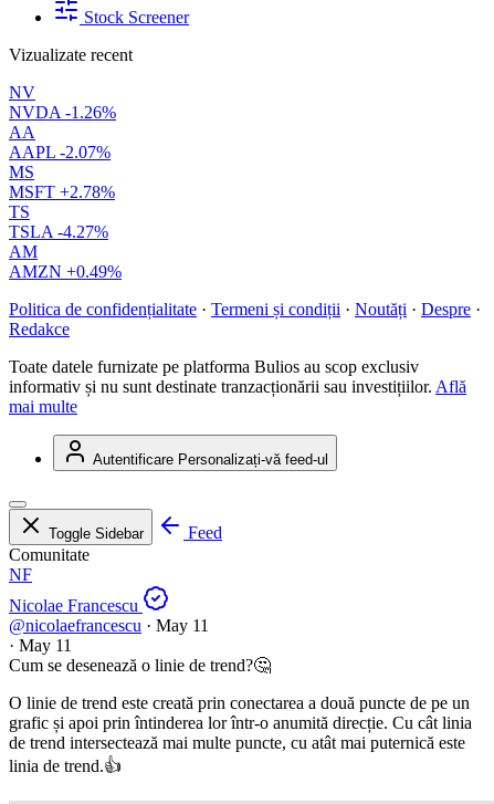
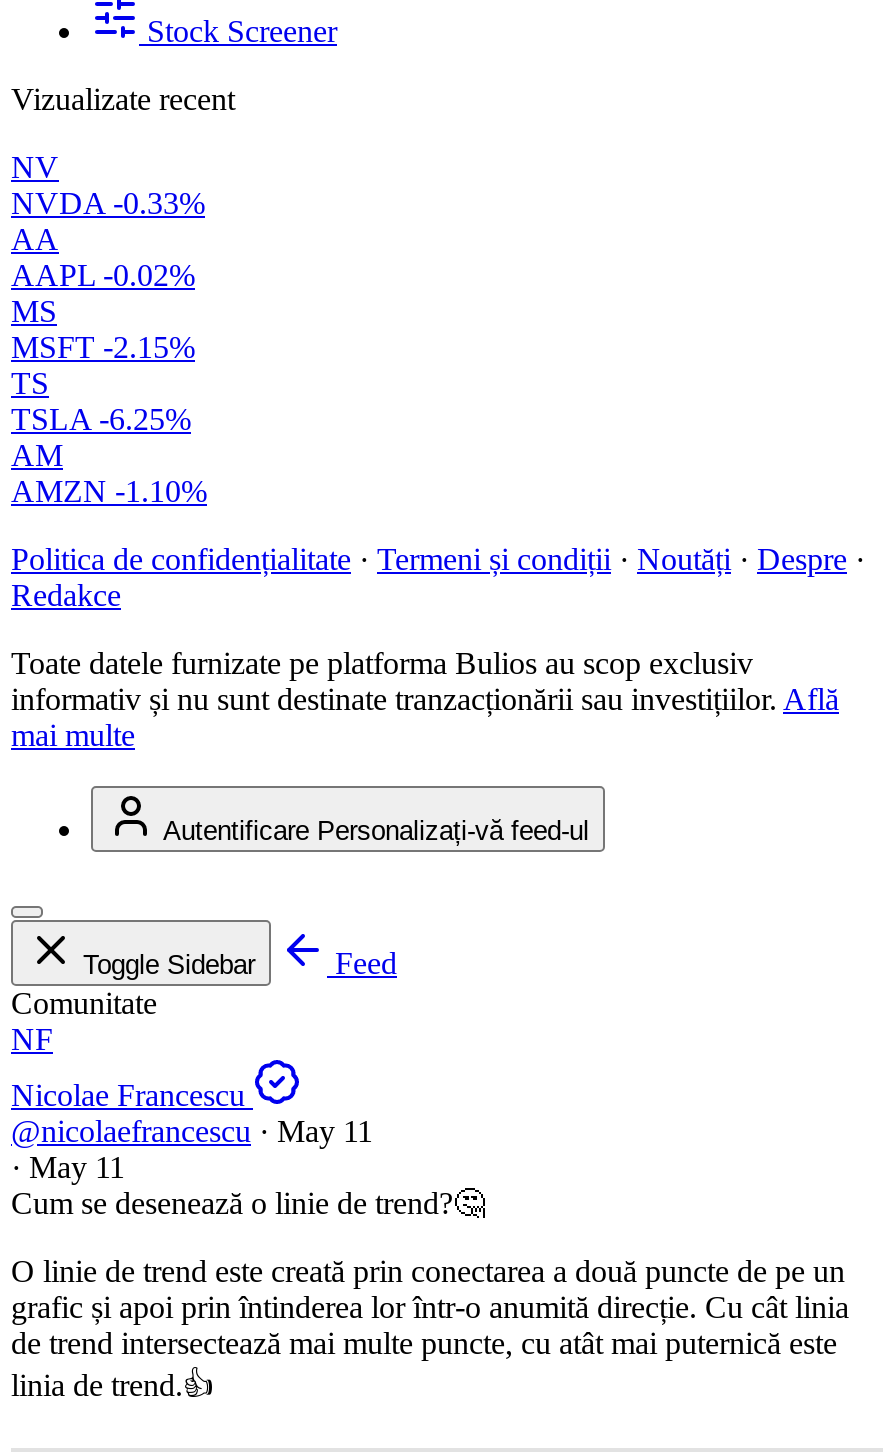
[9,103,116,122] NVDA -1.26% -> [11,186,205,220] NVDA -0.33%
[9,143,111,162] AAPL -2.07% -> [11,258,195,292] AAPL -0.02%
[9,183,115,201] MSFT +2.78% -> [11,330,195,364] MSFT -2.15%
[9,222,108,241] TSLA -4.27% -> [11,402,191,436] TSLA -6.25%
[9,262,122,281] AMZN +0.49% -> [11,474,207,508] AMZN -1.10%

